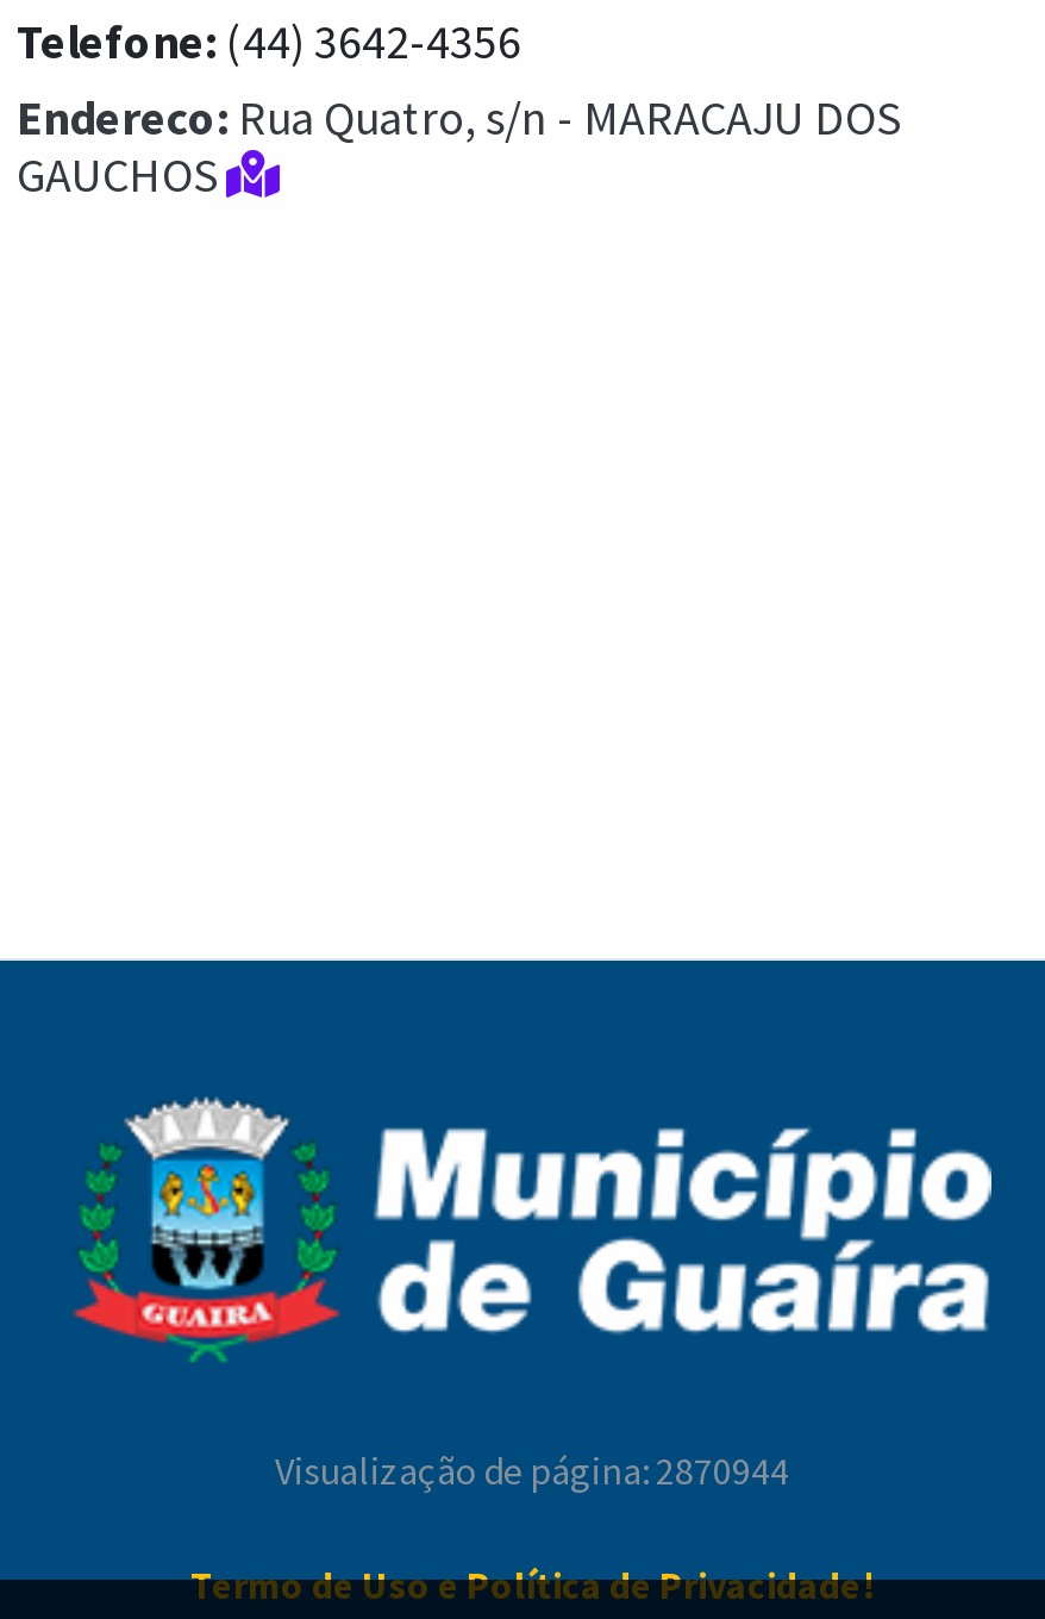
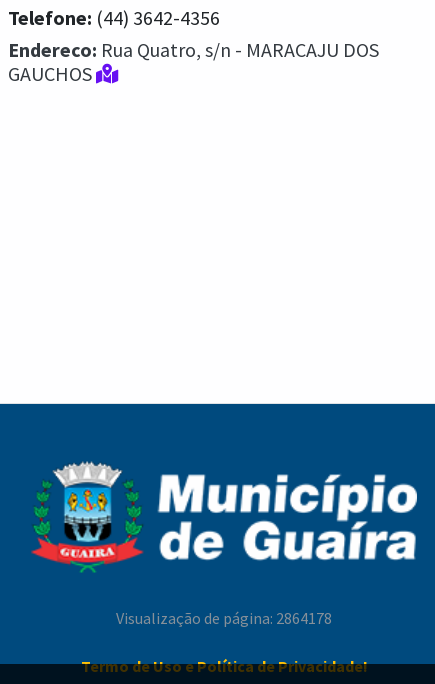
[275,1446,789,1494] Visualização de página: 2870944 -> [116,608,332,628] Visualização de página: 2864178

